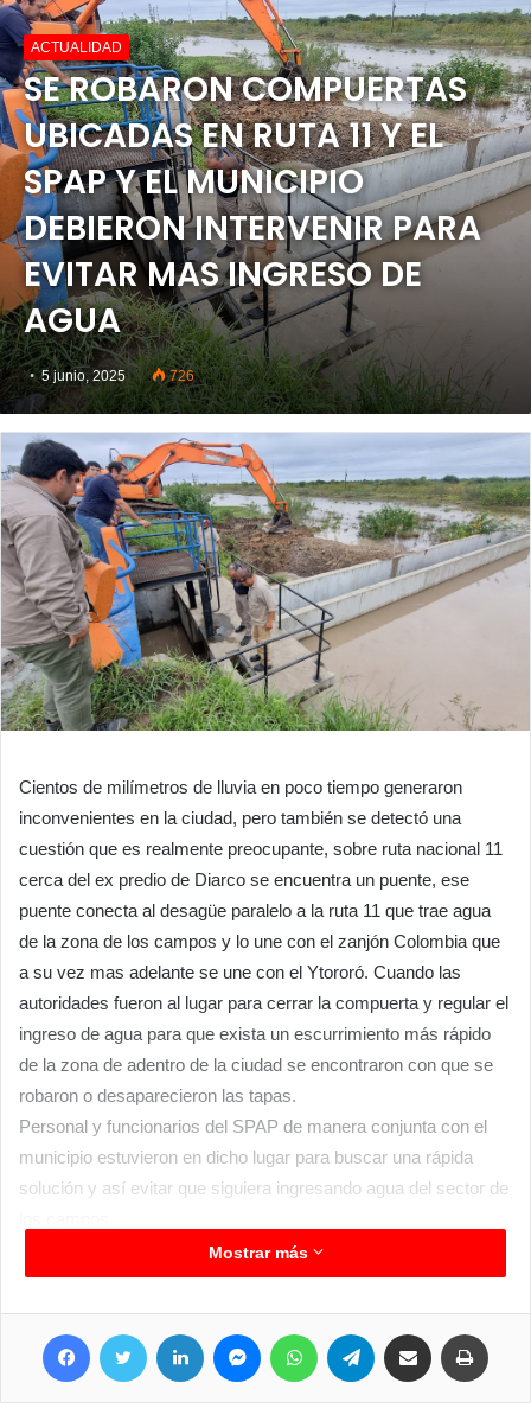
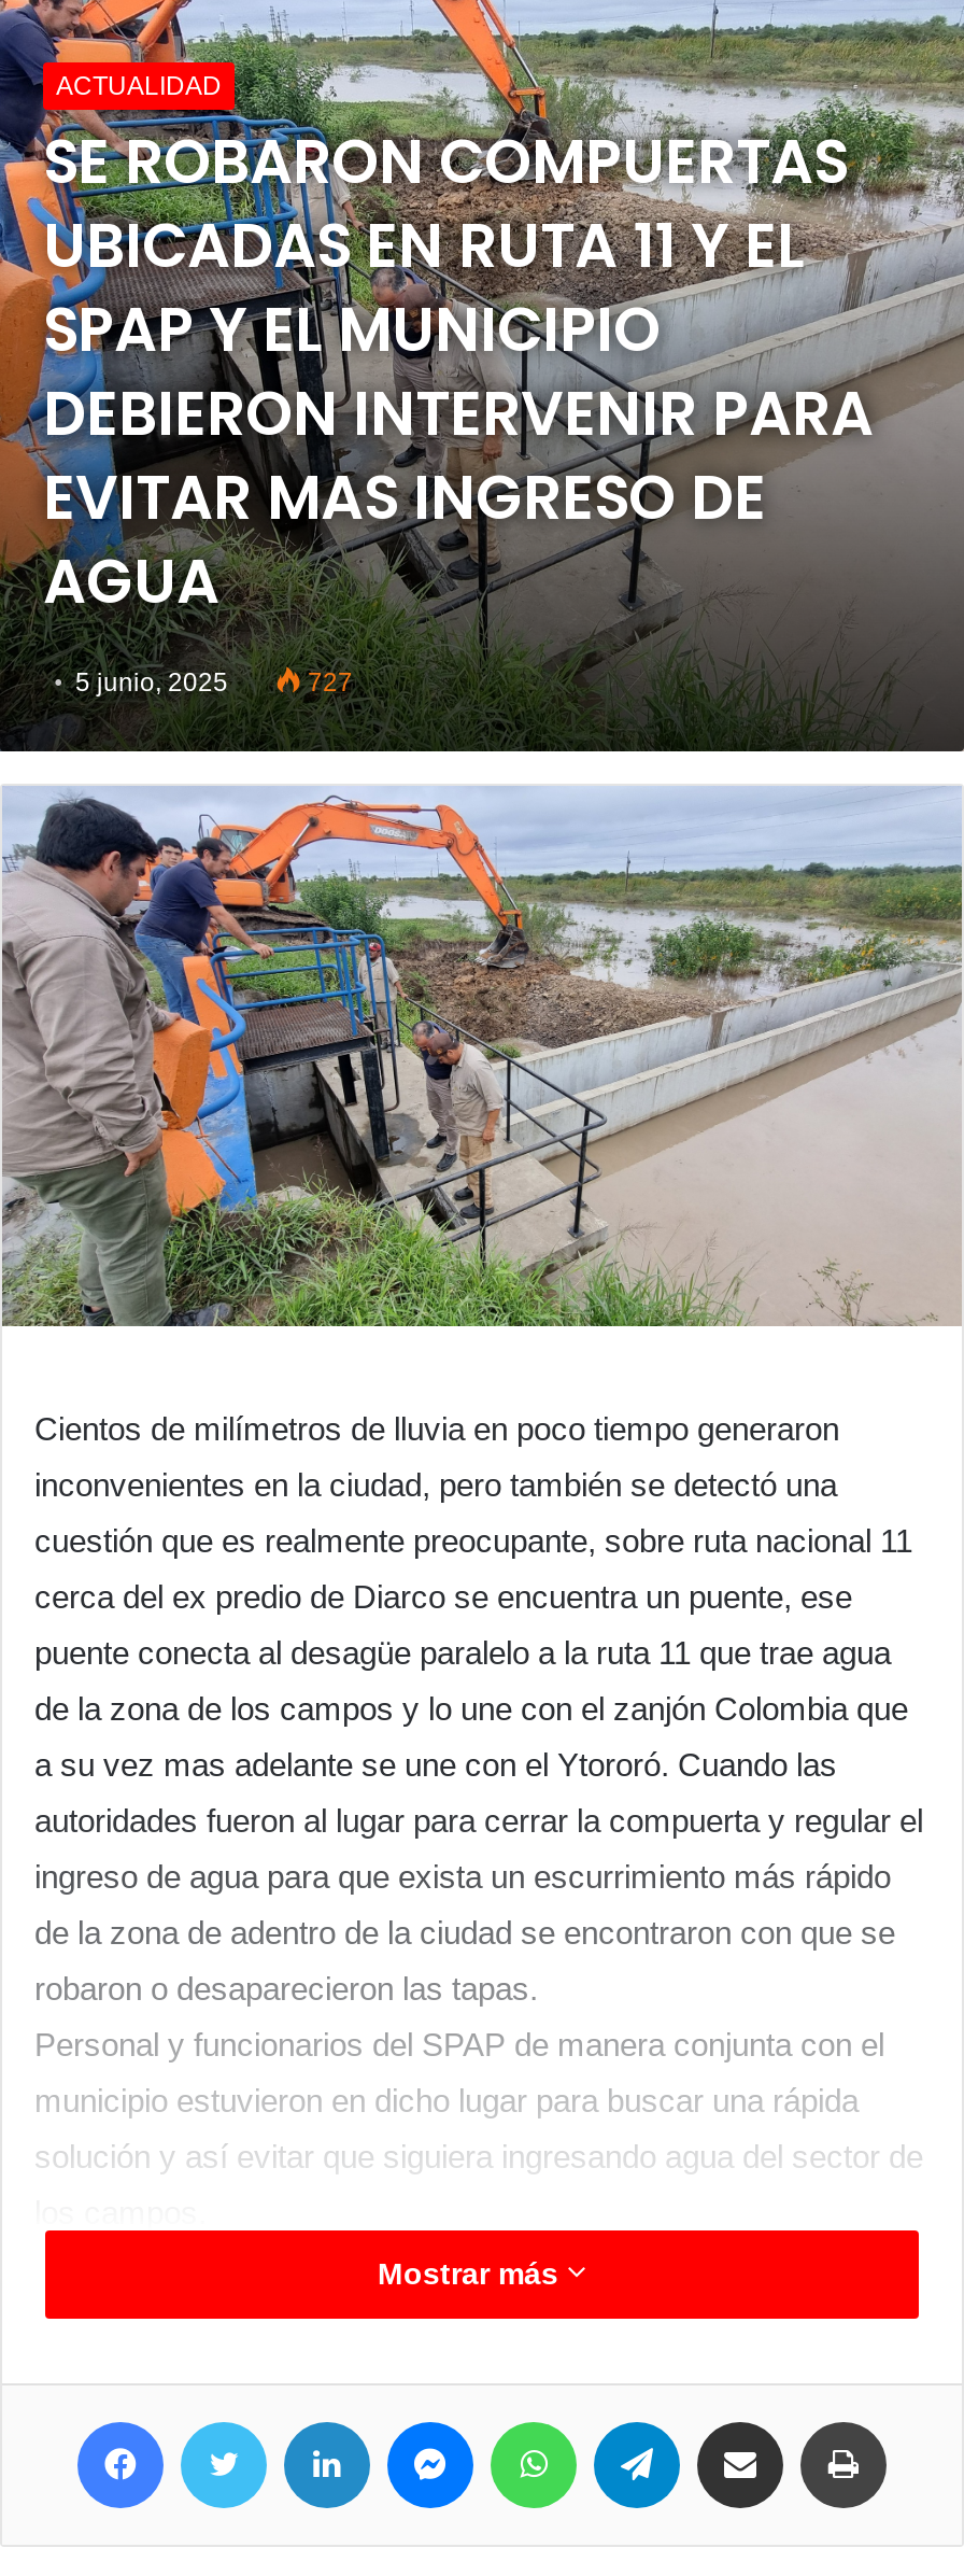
[166,368,194,385] 726 -> [301,668,353,698] 727

